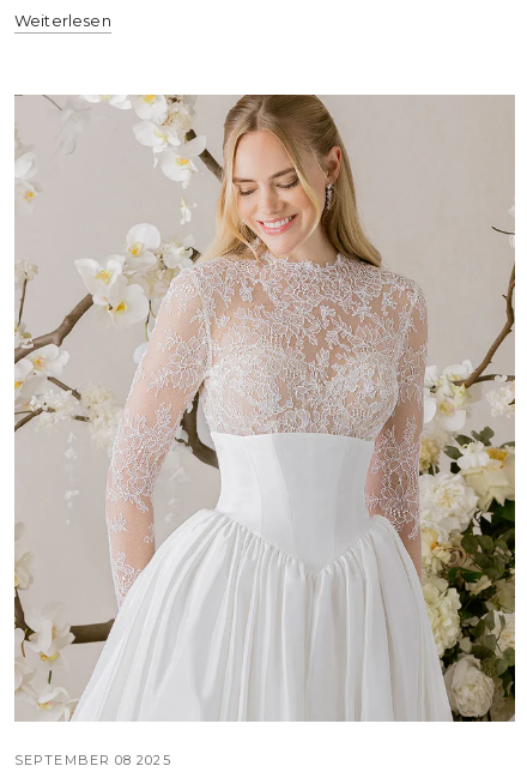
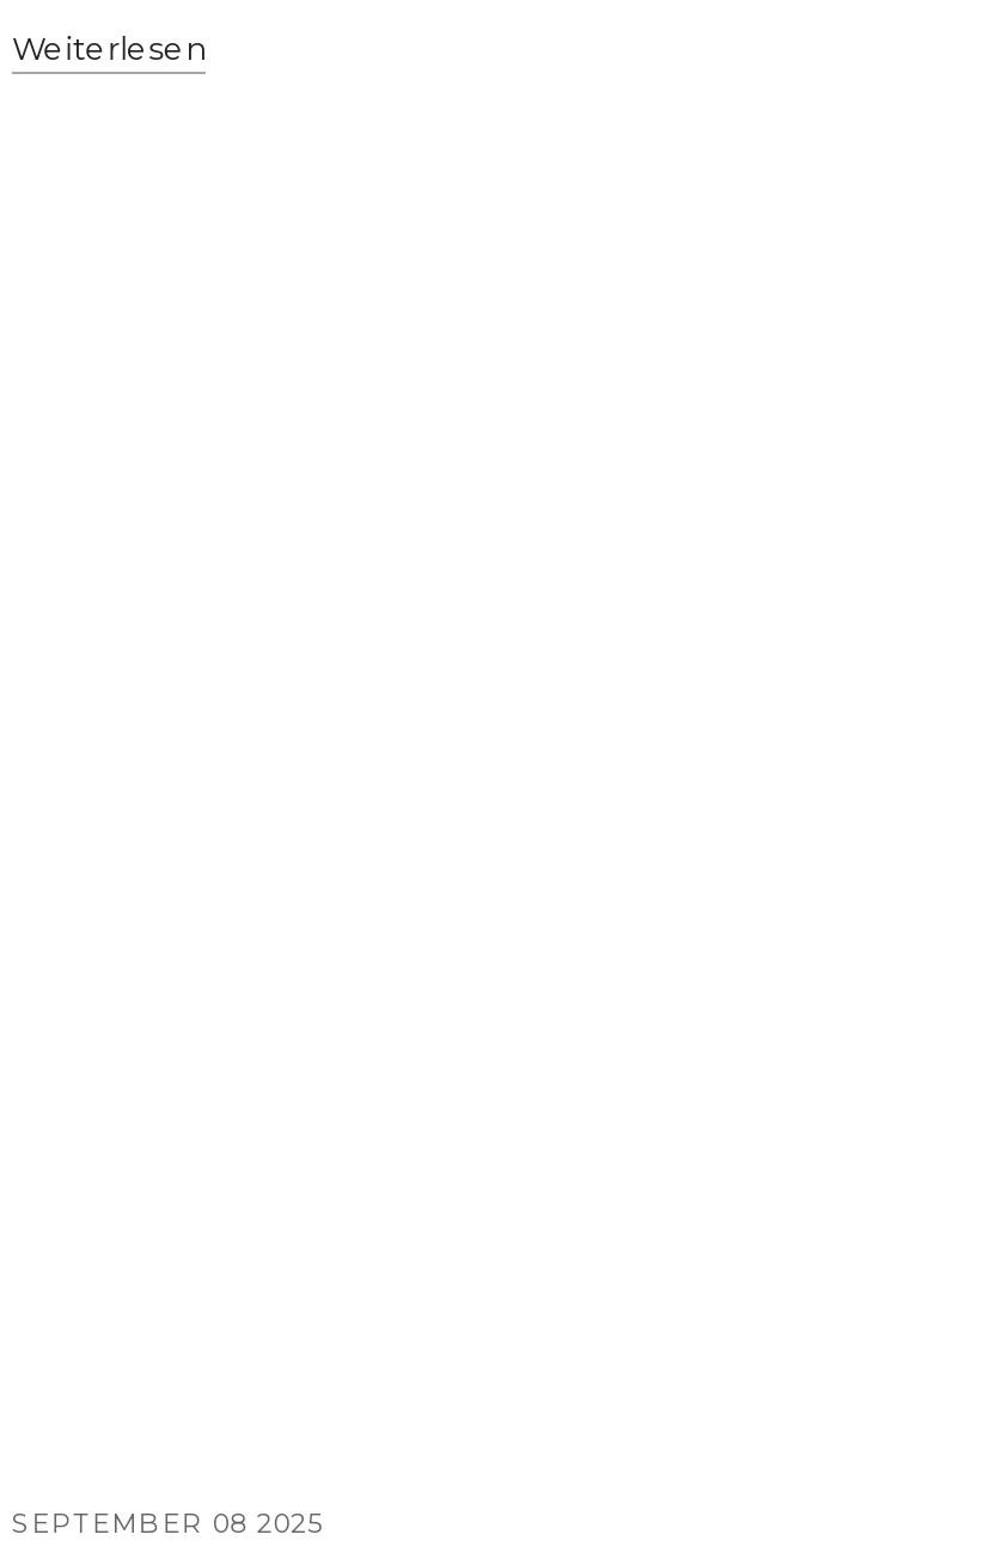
[13,94,516,723] [image] -> none

